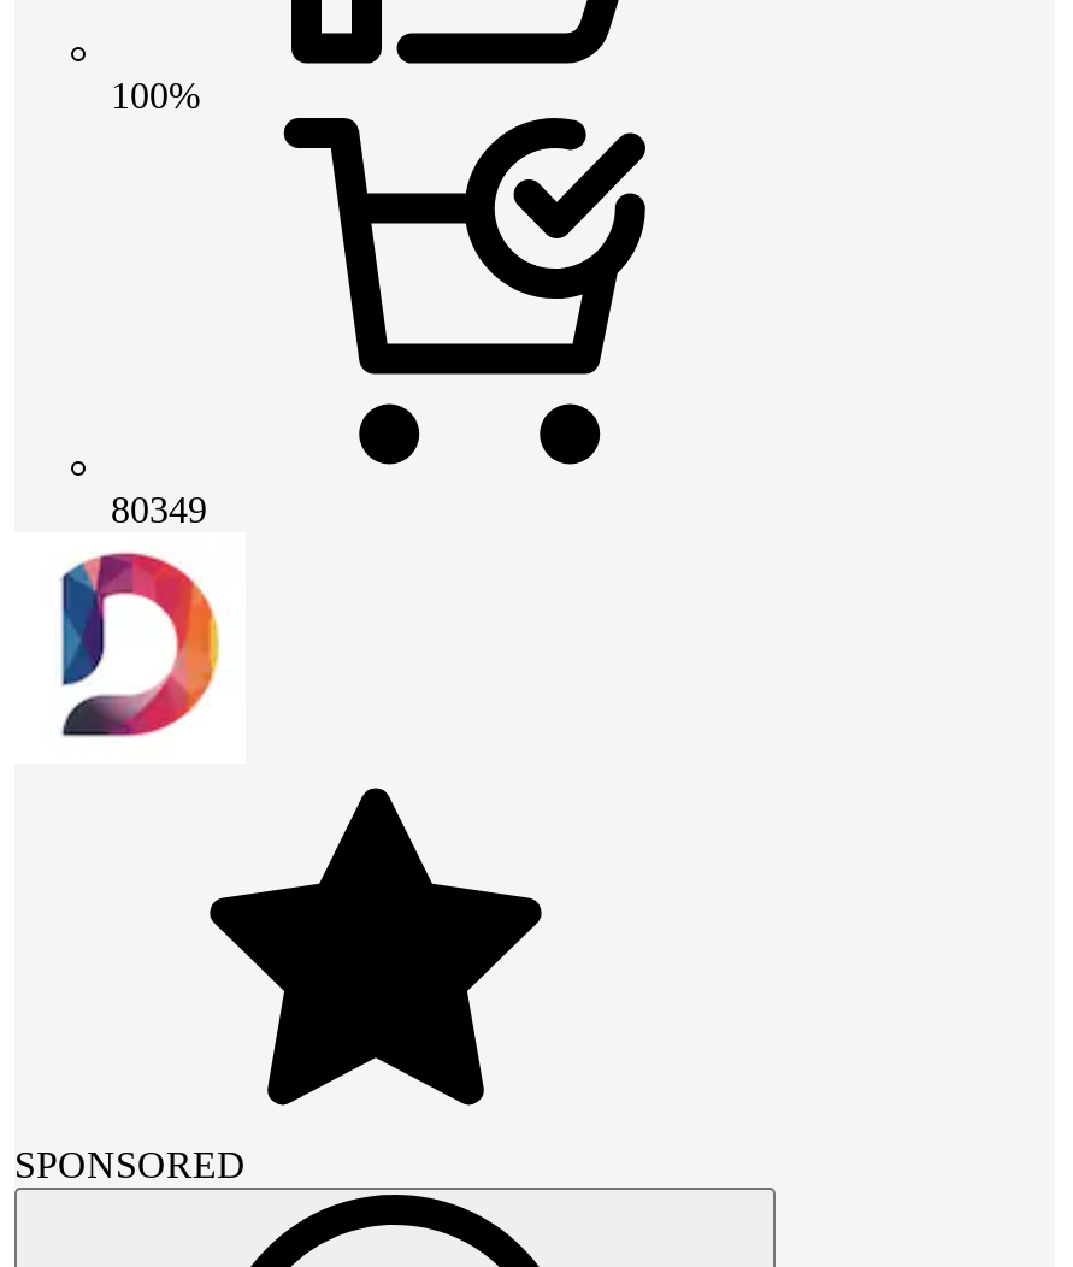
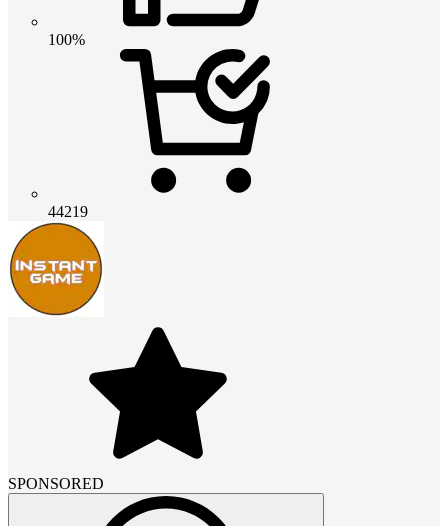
[111,488,207,529] 80349 -> [48,203,88,220] 44219
[19,547,241,759] [image] -> [9,227,103,316] [image]

